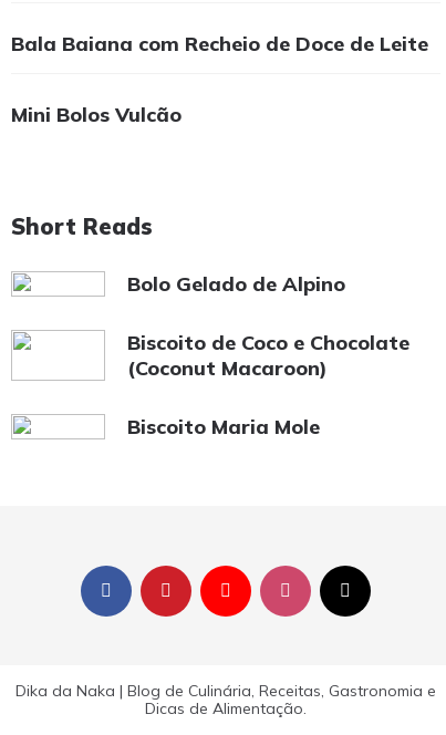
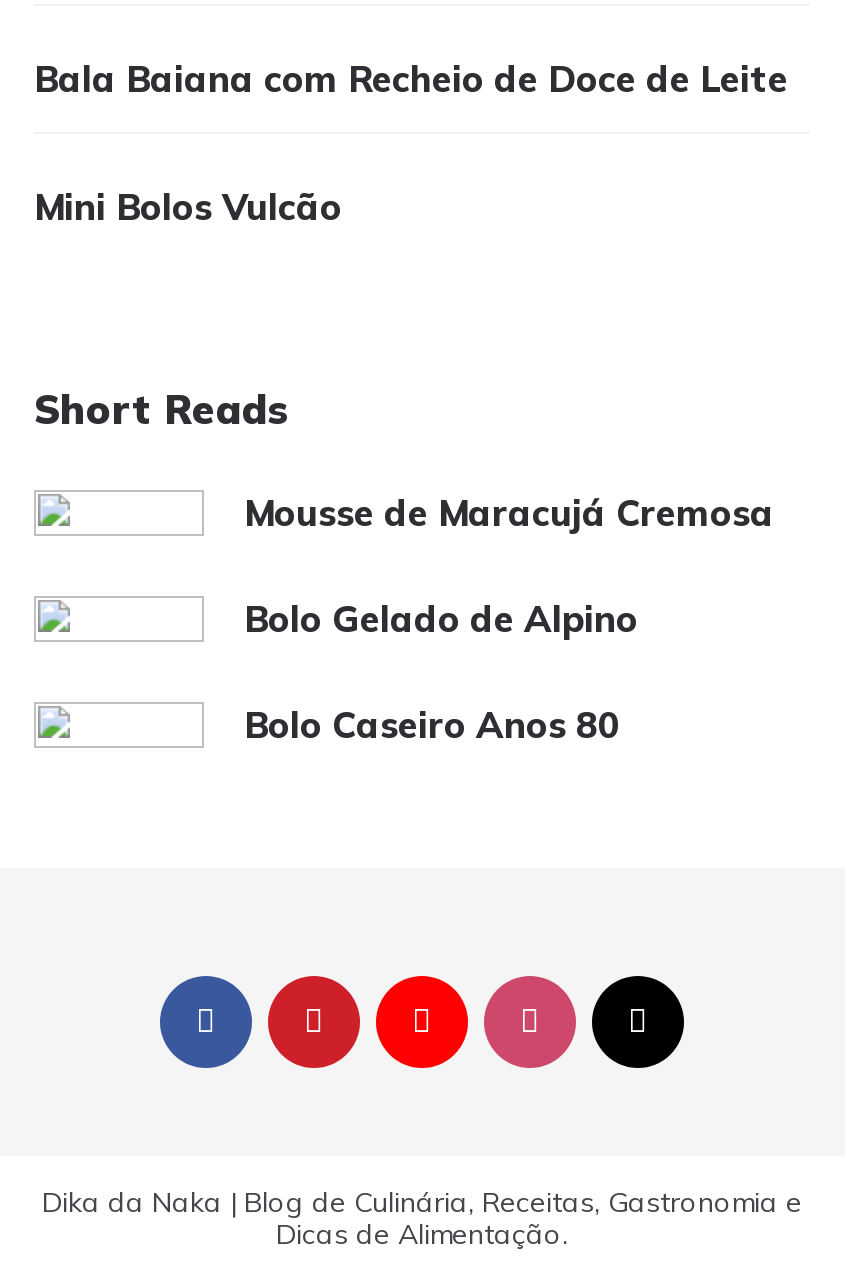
none -> [244,491,774,537] Mousse de Maracujá Cremosa
moved [127,272,345,297] -> [244,597,638,643]: Bolo Gelado de Alpino
[127,330,409,440] Biscoito de Coco e Chocolate | (Coconut Macaroon) | Biscoito Maria Mole -> [244,703,620,749] Bolo Caseiro Anos 80

